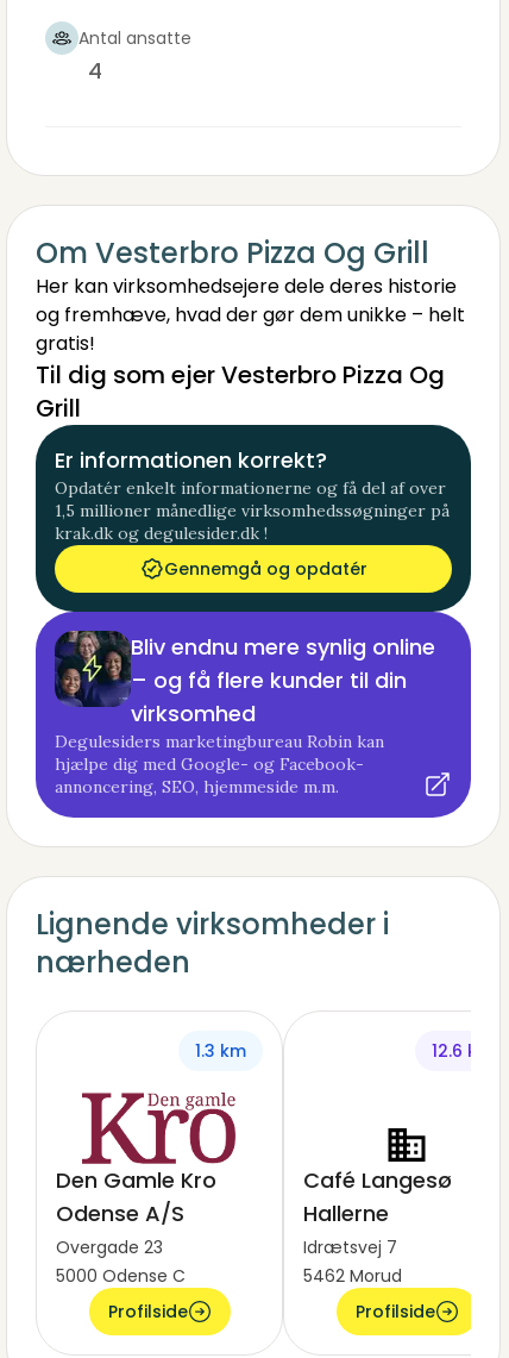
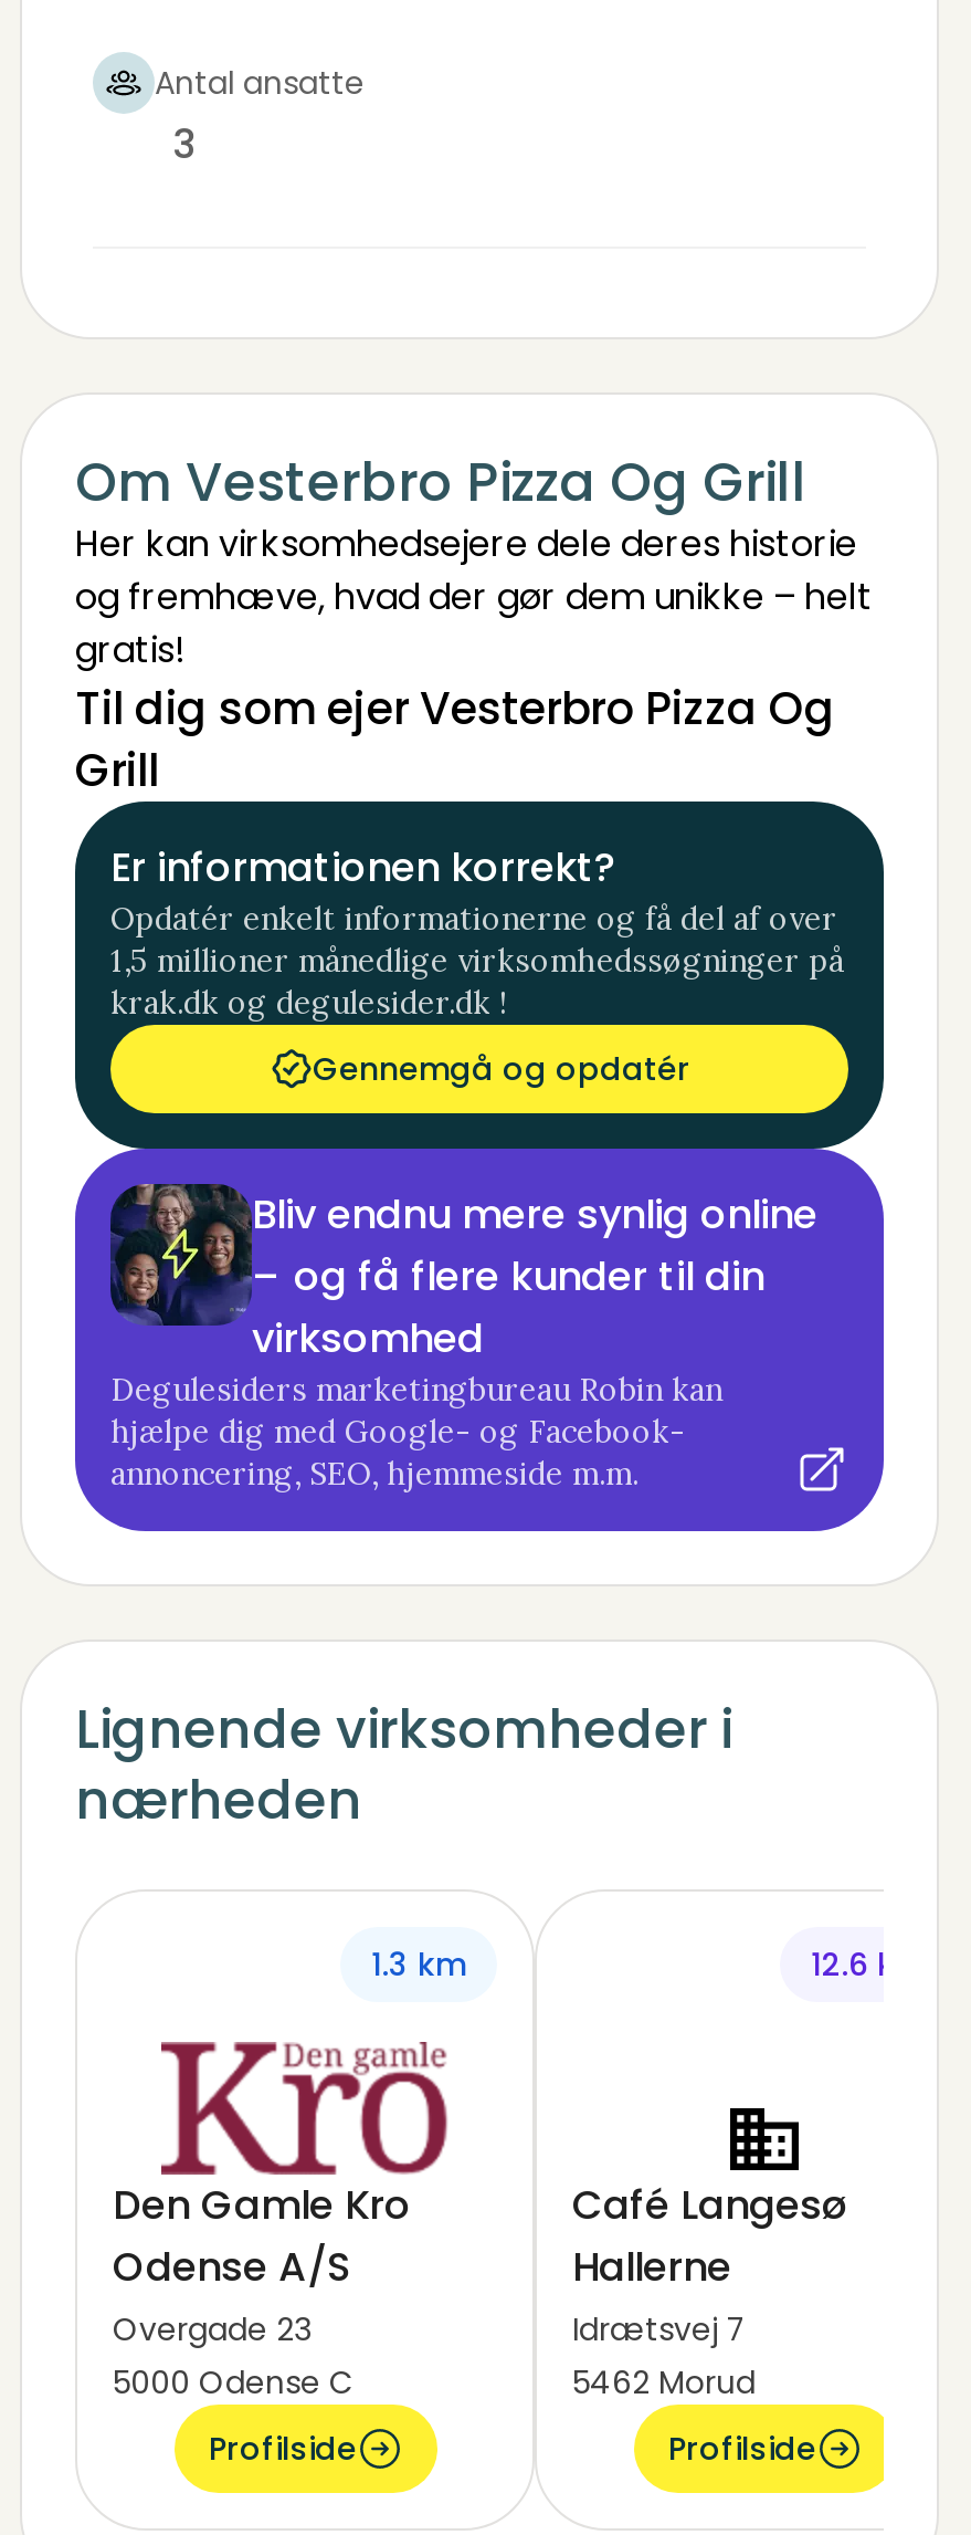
[88,56,102,86] 4 -> [172,117,194,172] 3

